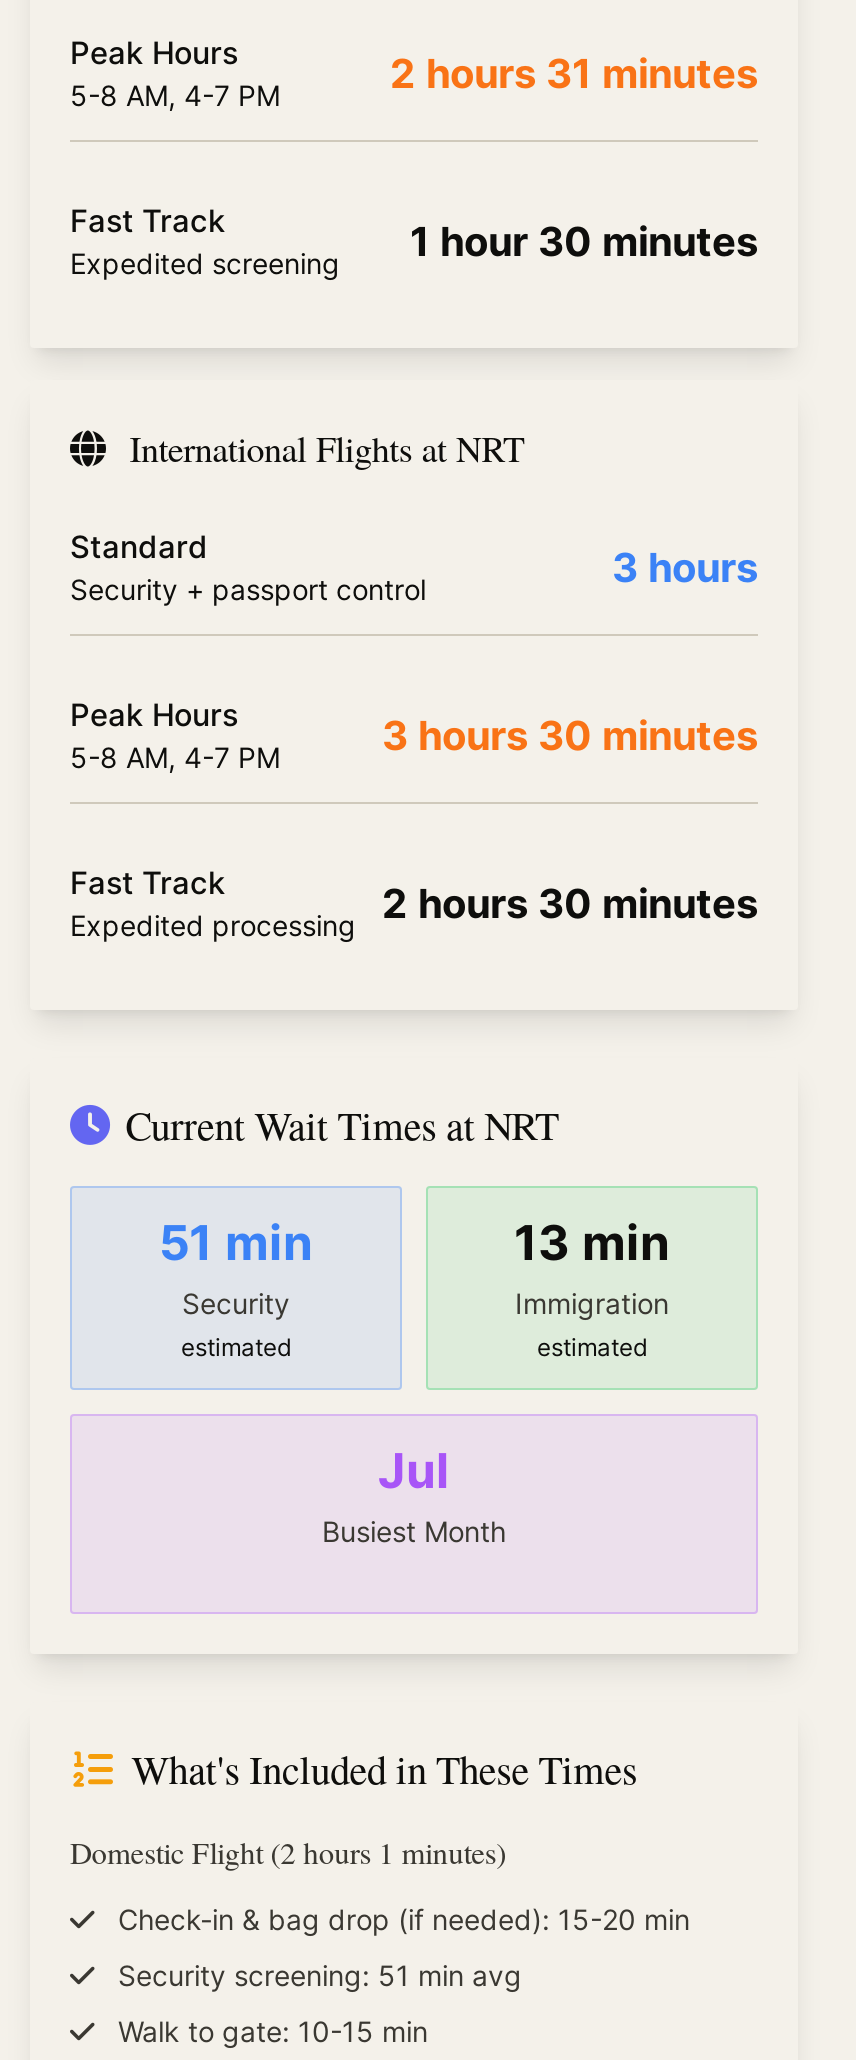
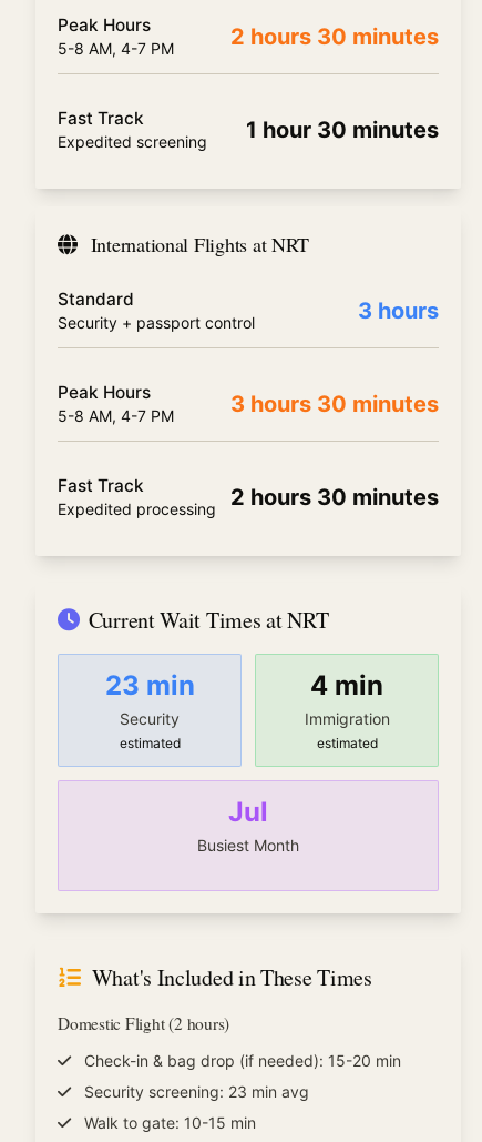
[390,49,758,97] 2 hours 31 minutes -> [230,23,439,49] 2 hours 30 minutes
[159,1214,313,1272] 51 min -> [105,669,194,701] 23 min
[514,1214,670,1272] 13 min -> [310,669,383,701] 4 min
[70,1832,506,1872] Domestic Flight (2 hours 1 minutes) -> [58,1012,230,1034] Domestic Flight (2 hours)
[118,1958,522,1992] Security screening: 51 min avg -> [84,1082,309,1101] Security screening: 23 min avg

